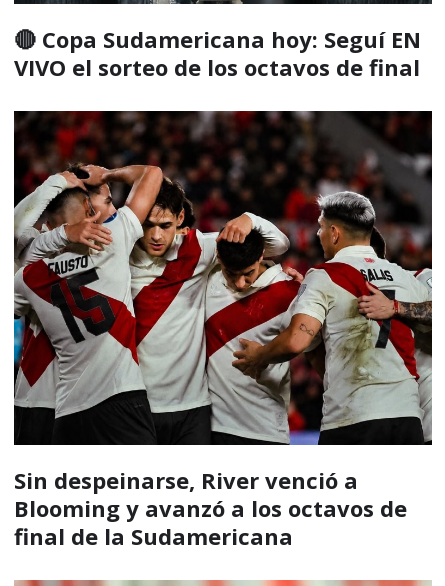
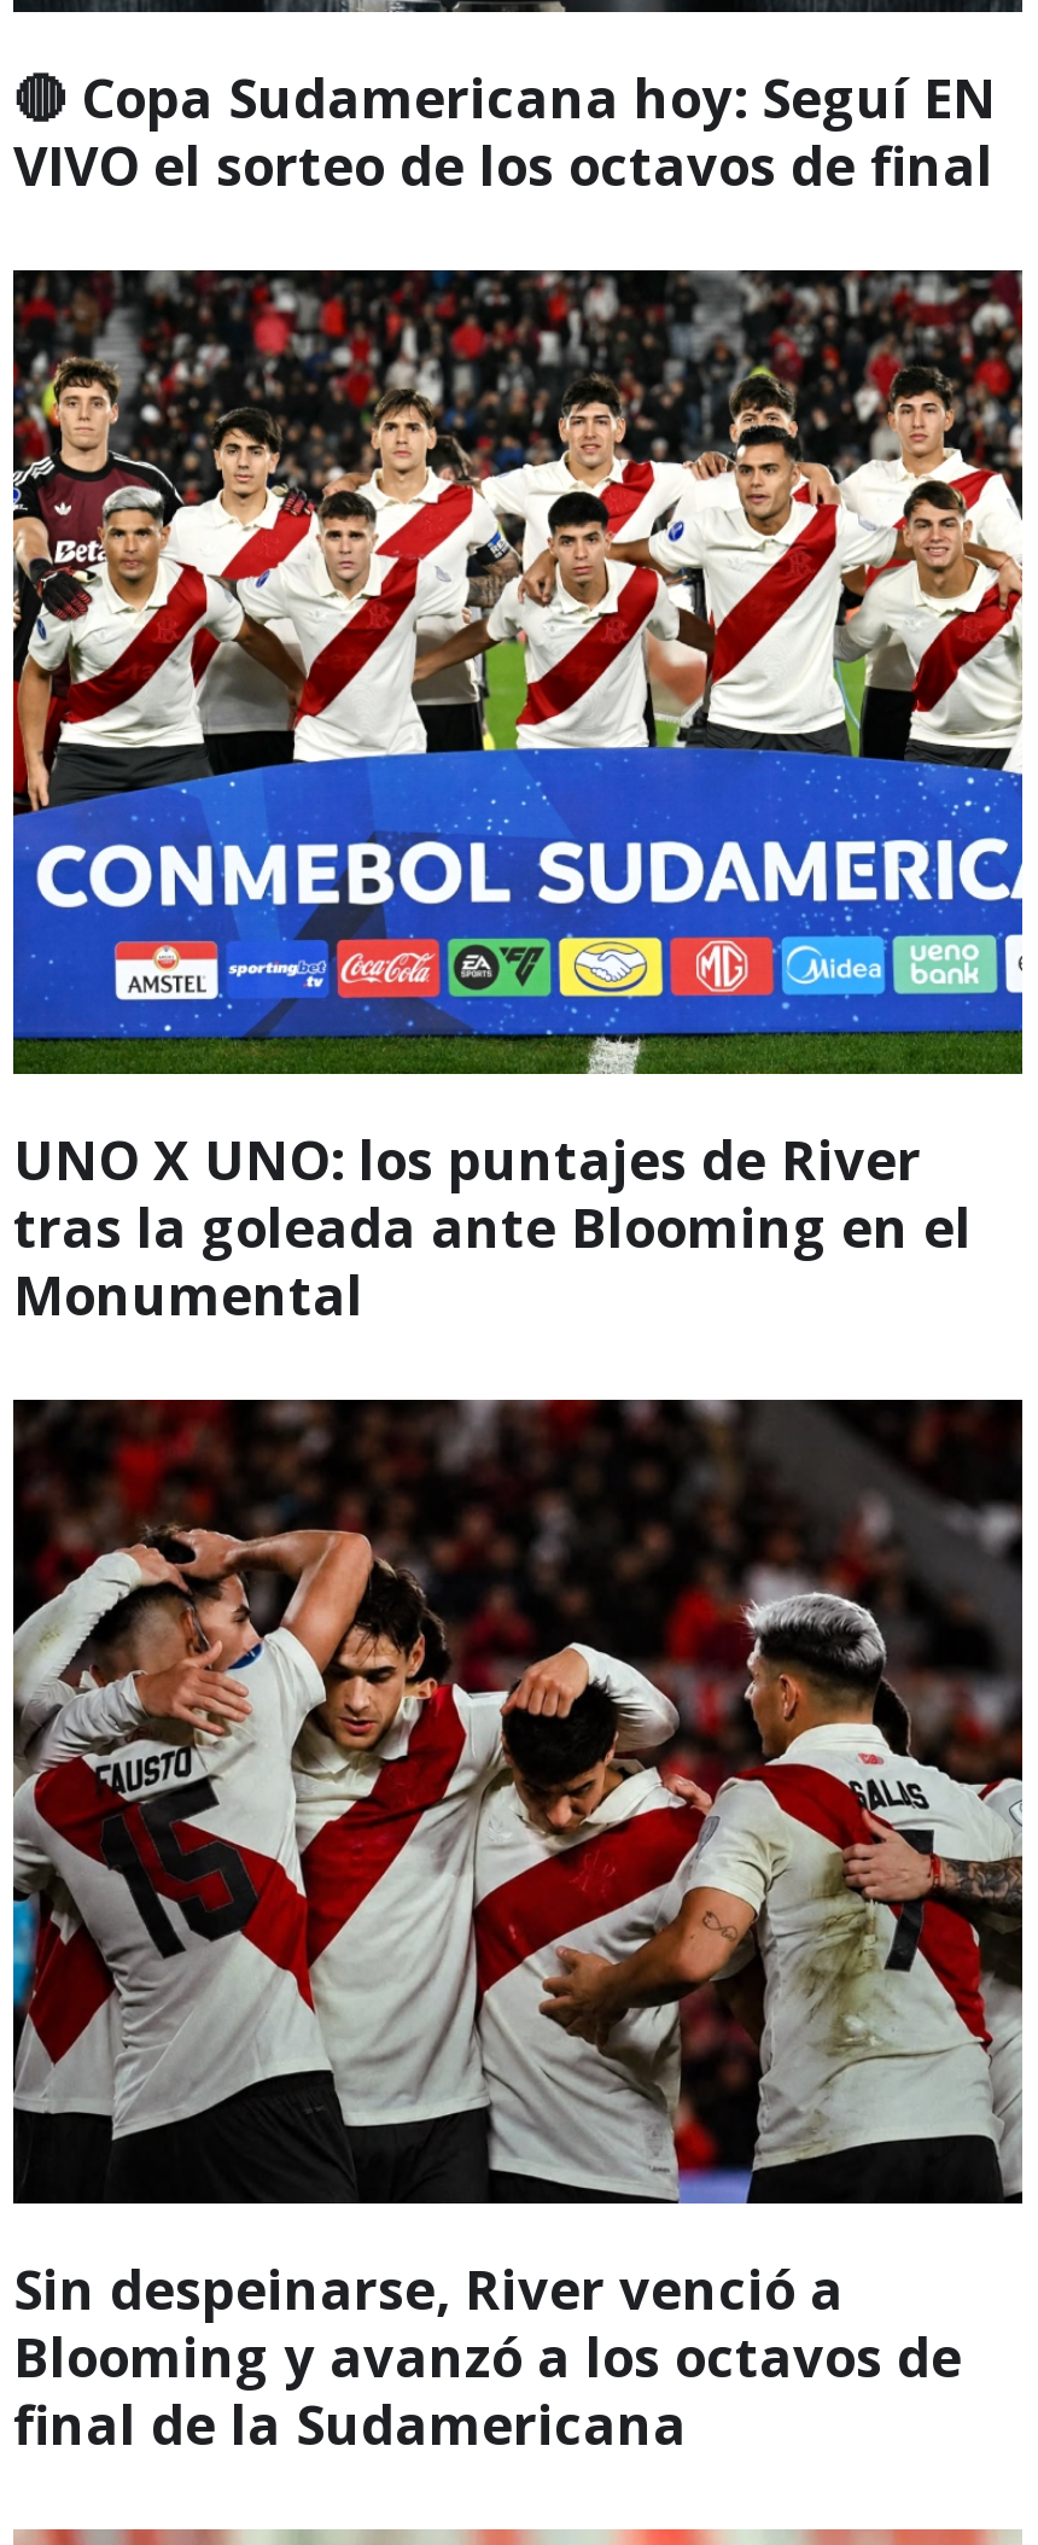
none -> [11,268,1025,1329] [image] | UNO X UNO: los puntajes de River | tras la goleada ante Blooming en el | Monumental

